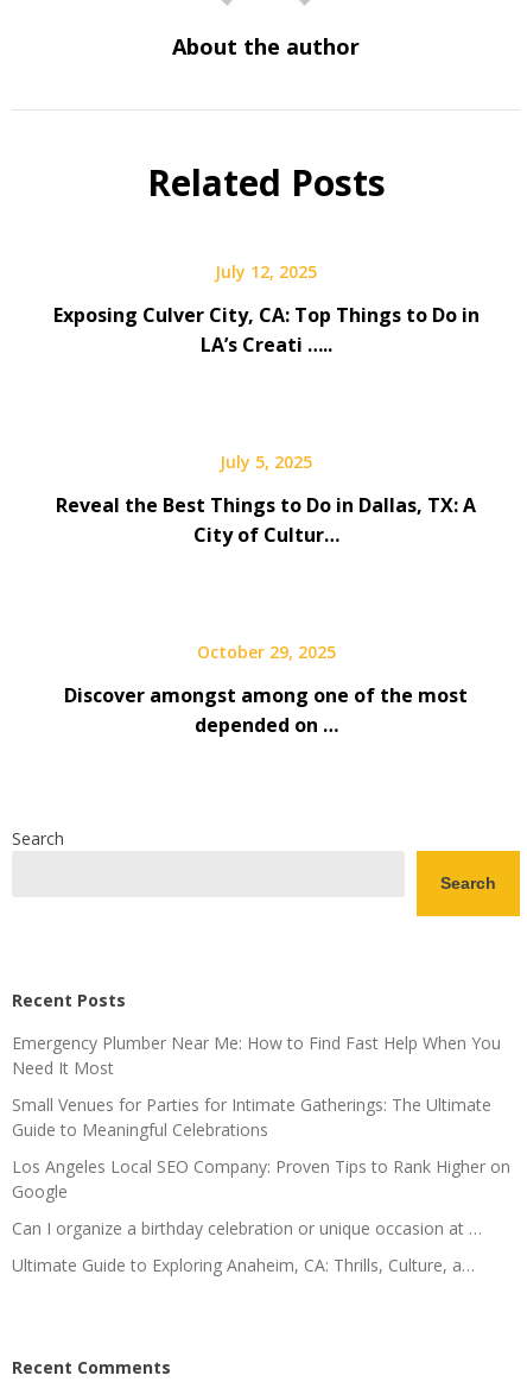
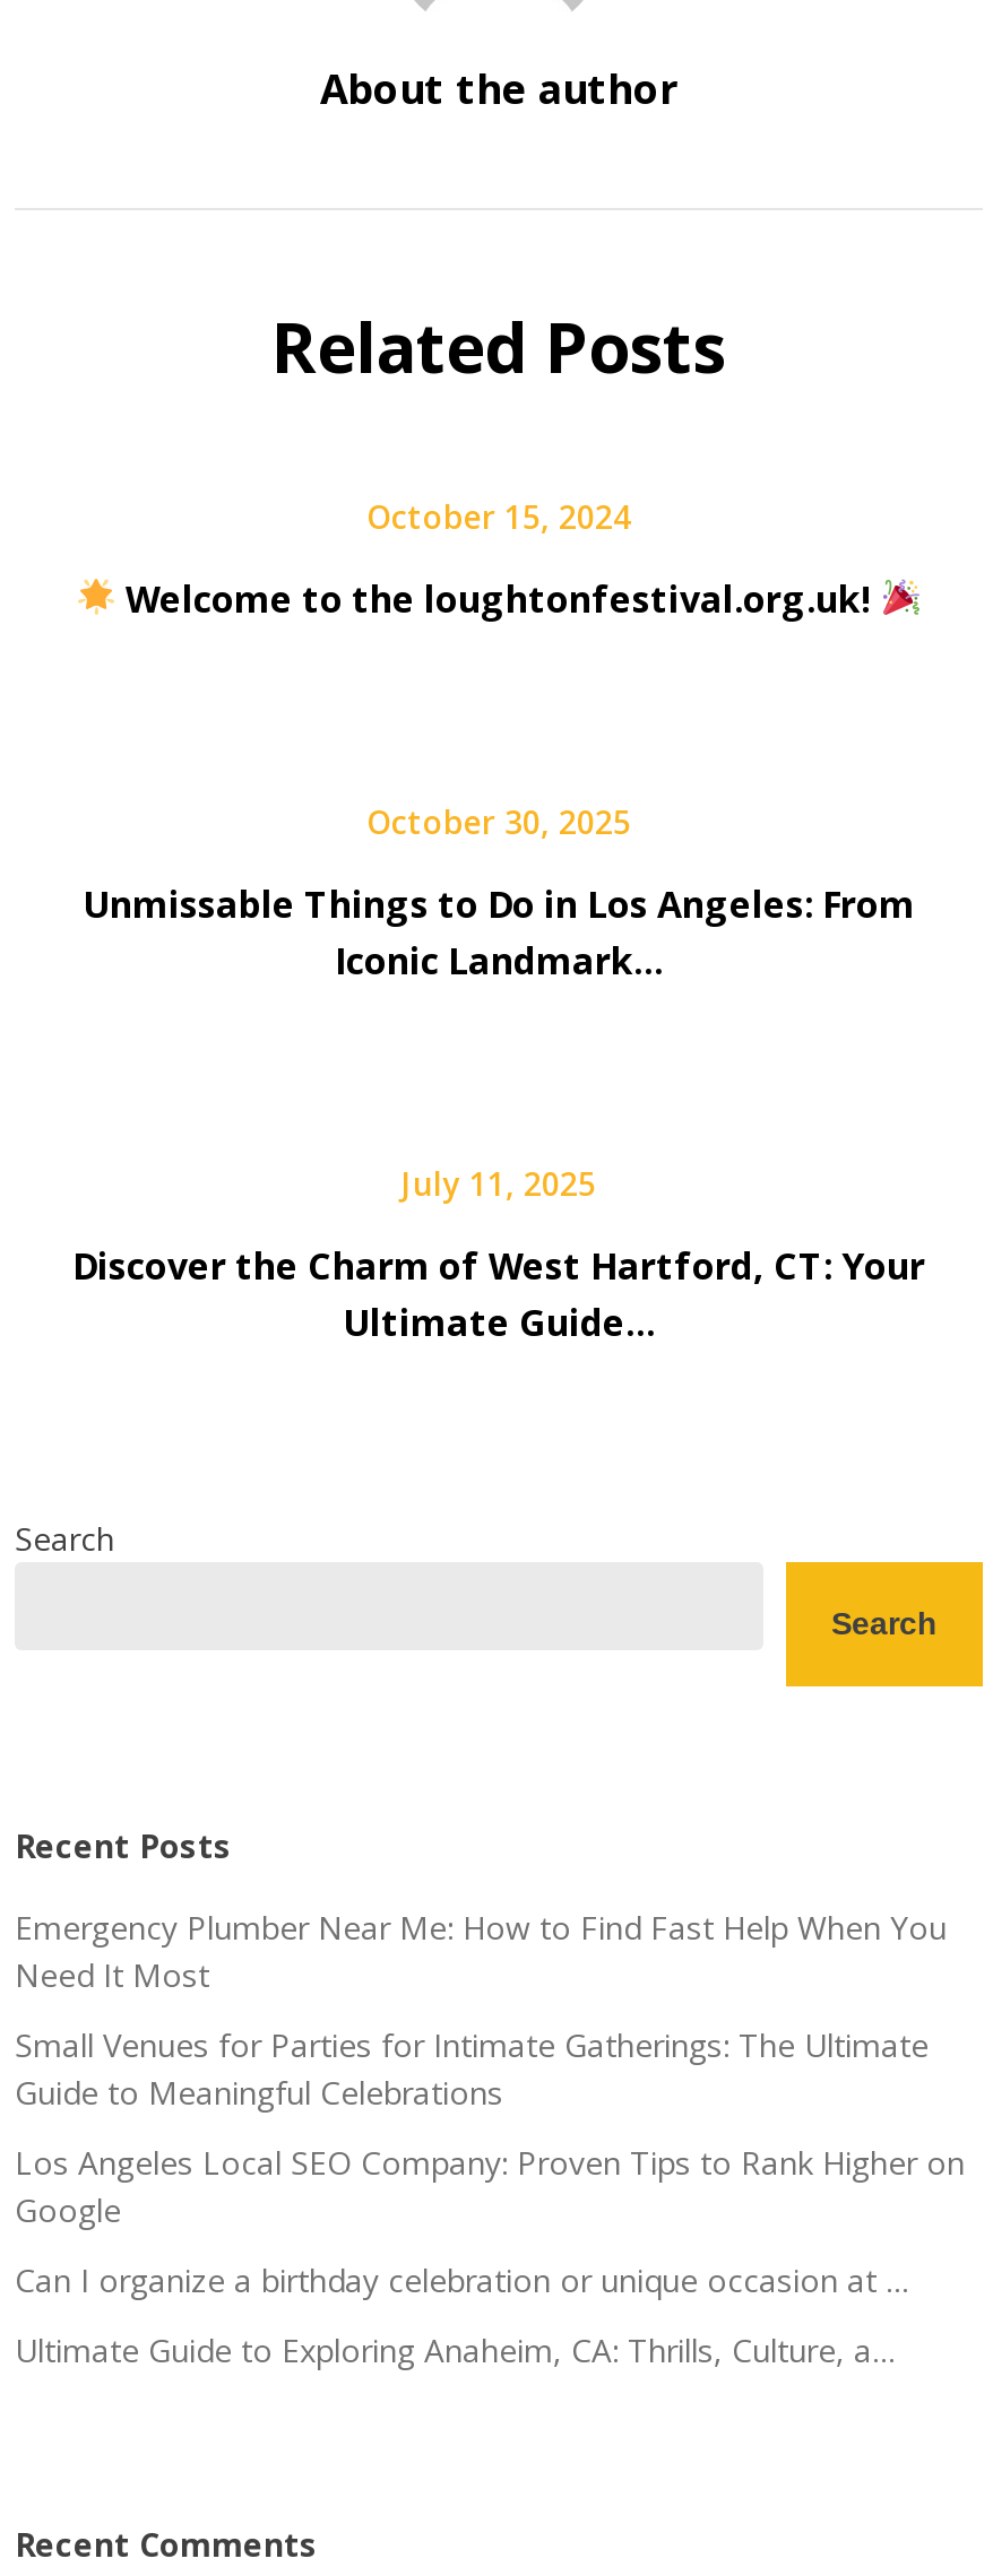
[215,260,317,282] July 12, 2025 -> [366,494,631,537] October 15, 2024
[53,301,479,357] Exposing Culver City, CA: Top Things to Do in | LA’s Creati ….. -> [116,573,881,623] Welcome to the loughtonfestival.org.uk!
[220,450,312,472] July 5, 2025 -> [366,799,631,842] October 30, 2025
[56,491,476,547] Reveal the Best Things to Do in Dallas, TX: A | City of Cultur… -> [83,878,915,985] Unmissable Things to Do in Los Angeles: From | Iconic Landmark…
[196,640,335,663] October 29, 2025 -> [401,1161,596,1204] July 11, 2025
[64,682,468,737] Discover amongst among one of the most | depended on … -> [72,1240,925,1346] Discover the Charm of West Hartford, CT: Your | Ultimate Guide…

